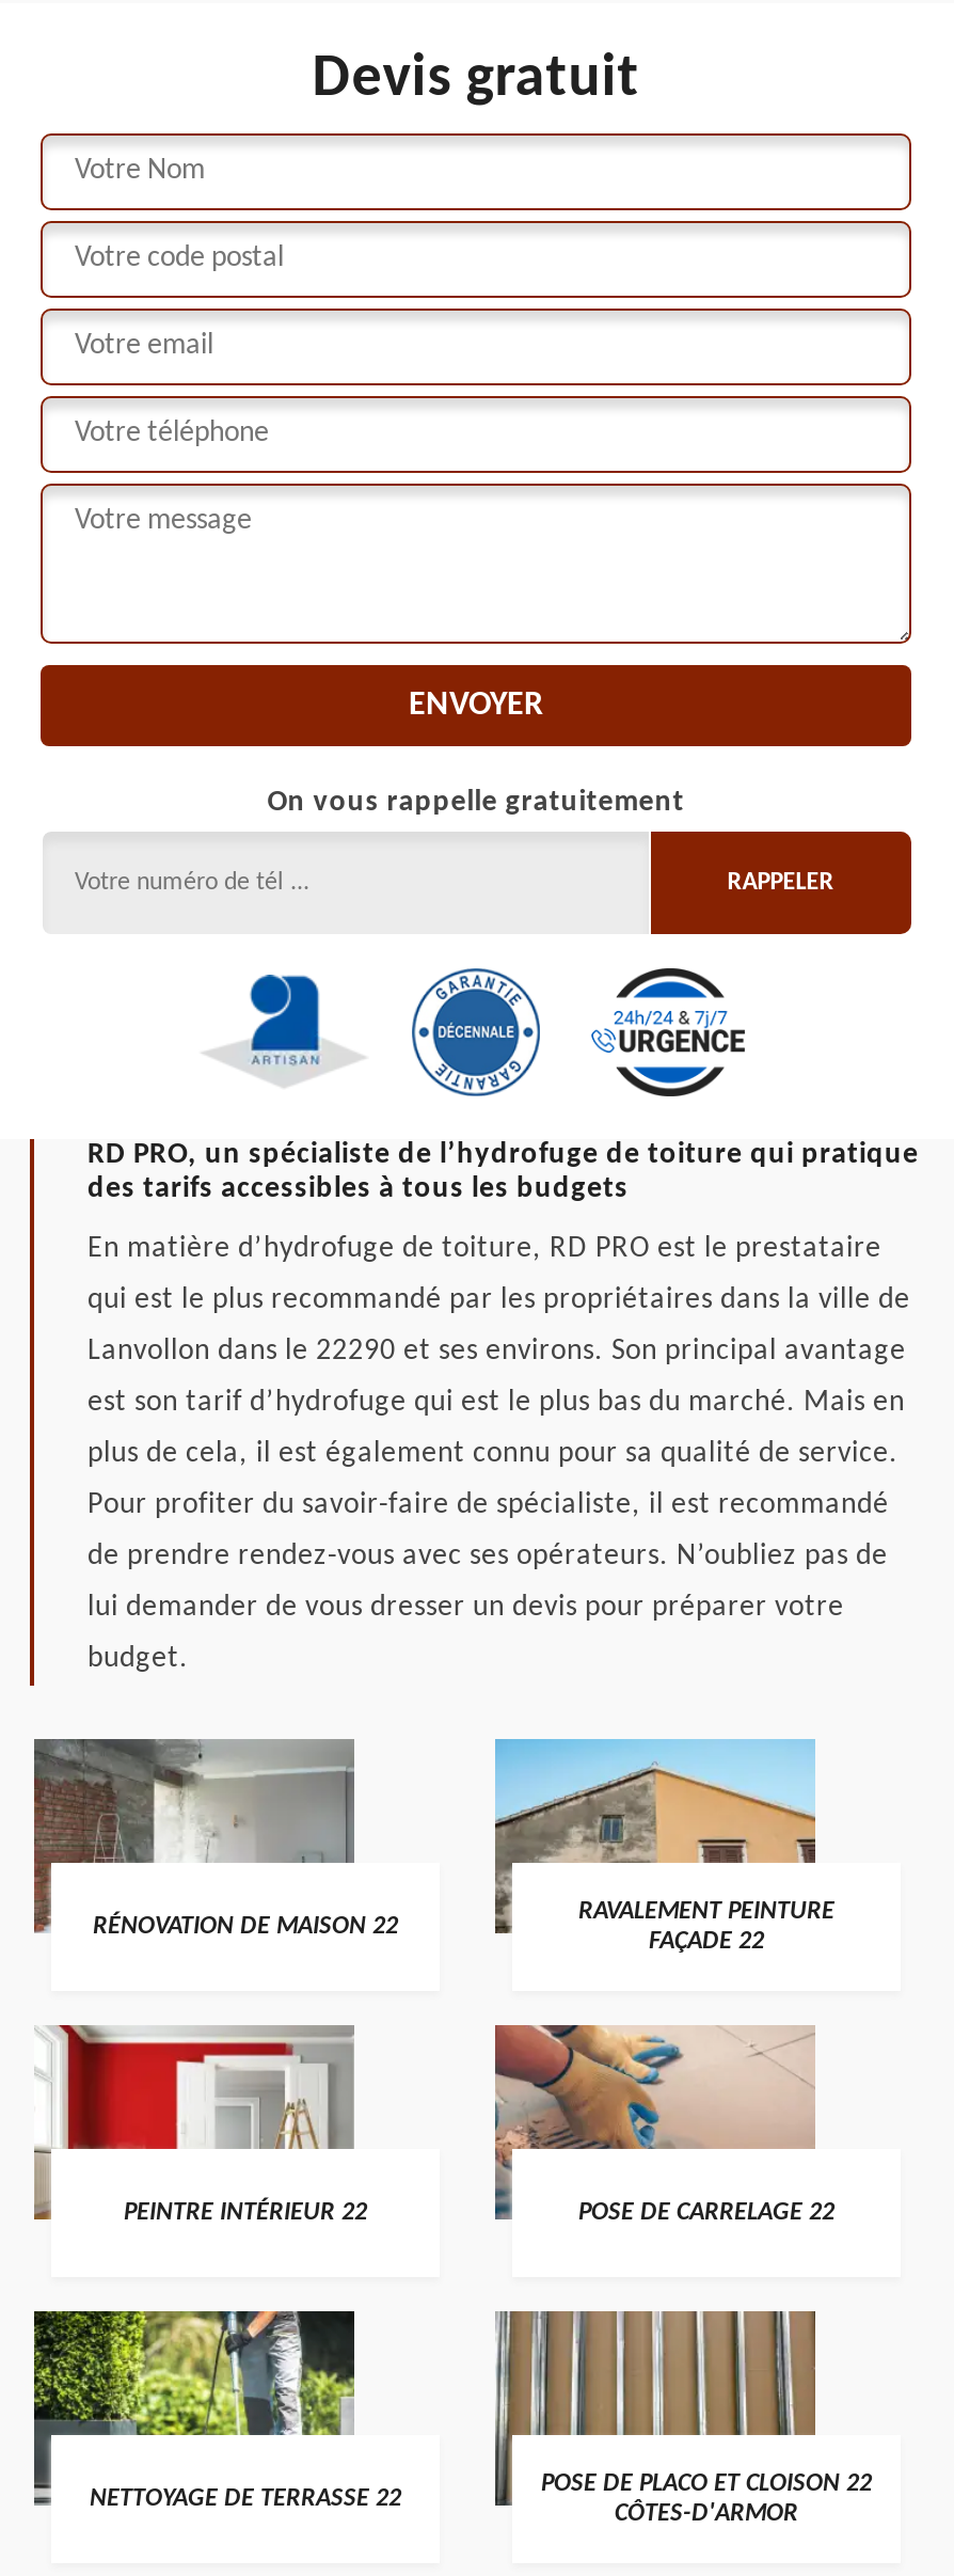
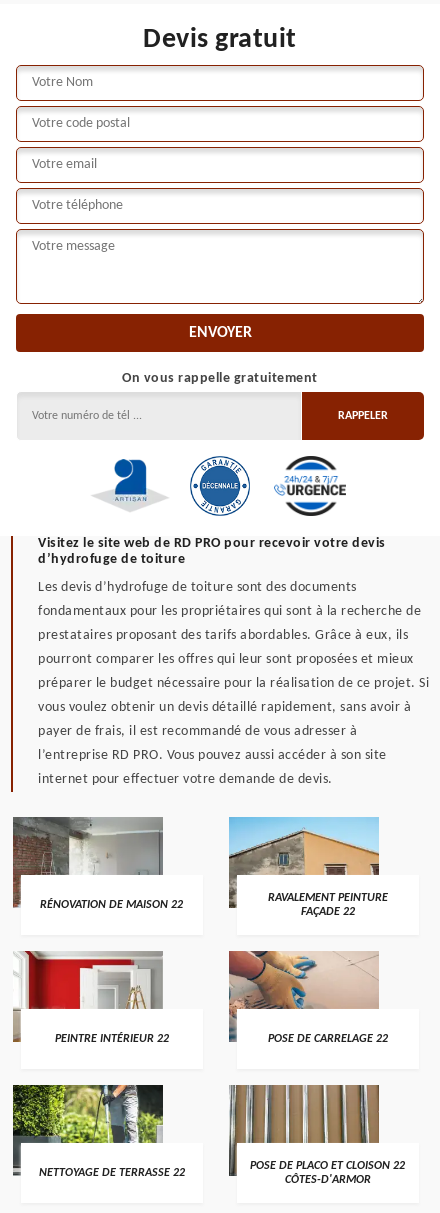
[88,1139,919,1205] RD PRO, un spécialiste de l’hydrofuge de toiture qui pratique | des tarifs accessibles à tous les budgets -> [38,536,385,567] Visitez le site web de RD PRO pour recevoir votre devis | d’hydrofuge de toiture
[88,1233,881,1265] En matière d’hydrofuge de toiture, RD PRO est le prestataire -> [38,580,356,595] Les devis d’hydrofuge de toiture sont des documents
[88,1284,910,1316] qui est le plus recommandé par les propriétaires dans la ville de -> [38,604,421,619] fondamentaux pour les propriétaires qui sont à la recherche de
[88,1336,906,1368] Lanvollon dans le 22290 et ses environs. Son principal avantage -> [38,628,408,643] prestataires proposant des tarifs abordables. Grâce à eux, ils
[88,1387,905,1419] est son tarif d’hydrofuge qui est le plus bas du marché. Mais en -> [38,652,413,667] pourront comparer les offres qui leur sont proposées et mieux
[88,1438,899,1470] plus de cela, il est également connu pour sa qualité de service. -> [38,676,429,691] préparer le budget nécessaire pour la réalisation de ce projet. Si
[88,1489,889,1521] Pour profiter du savoir-faire de spécialiste, il est recommandé -> [38,700,411,715] vous voulez obtenir un devis détaillé rapidement, sans avoir à
[88,1540,888,1573] de prendre rendez-vous avec ses opérateurs. N’oubliez pas de -> [38,724,357,739] payer de frais, il est recommandé de vous adresser à
[88,1592,844,1624] lui demander de vous dresser un devis pour préparer votre -> [38,748,386,763] l’entreprise RD PRO. Vous pouvez aussi accéder à son site
[88,1643,189,1675] budget. -> [38,772,332,787] internet pour effectuer votre demande de devis.

